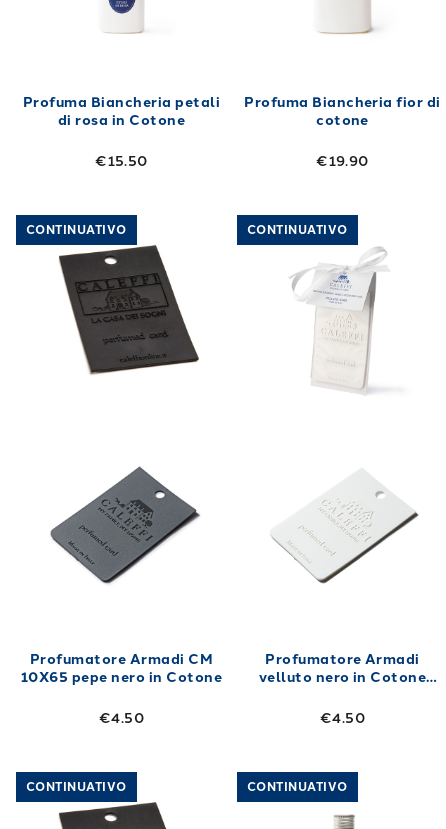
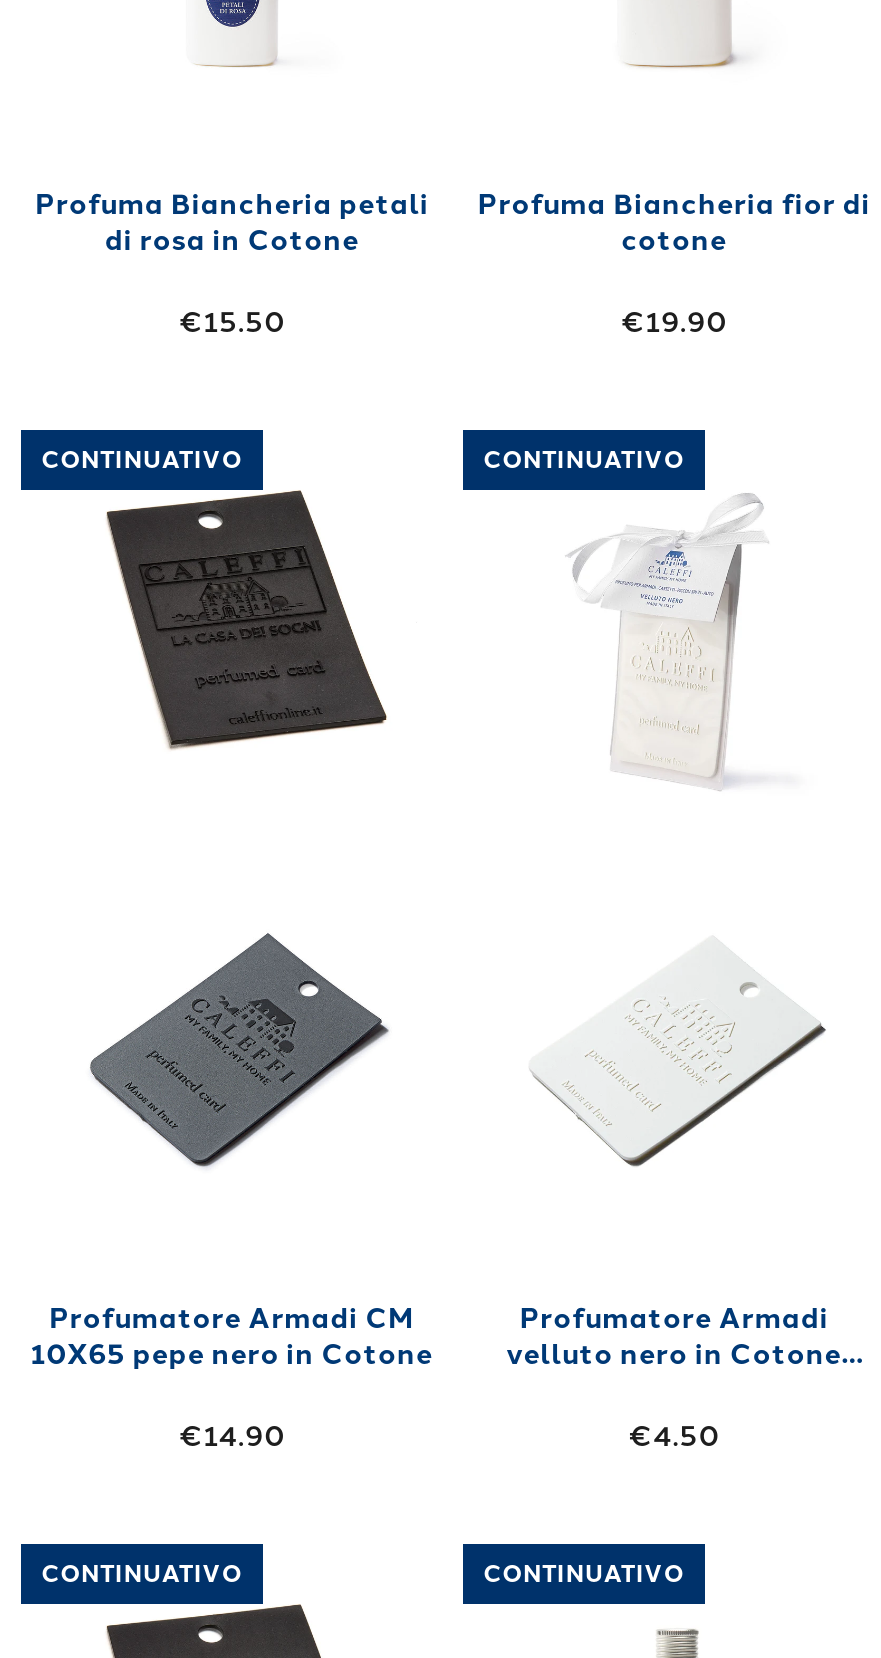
[99,710,144,727] €4.50 -> [179,1419,285,1453] €14.90

